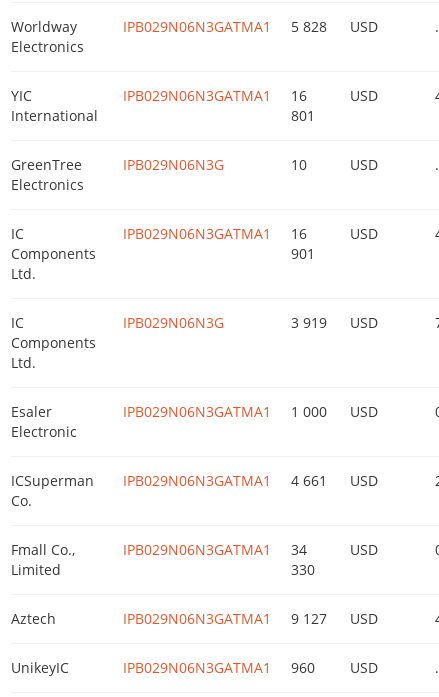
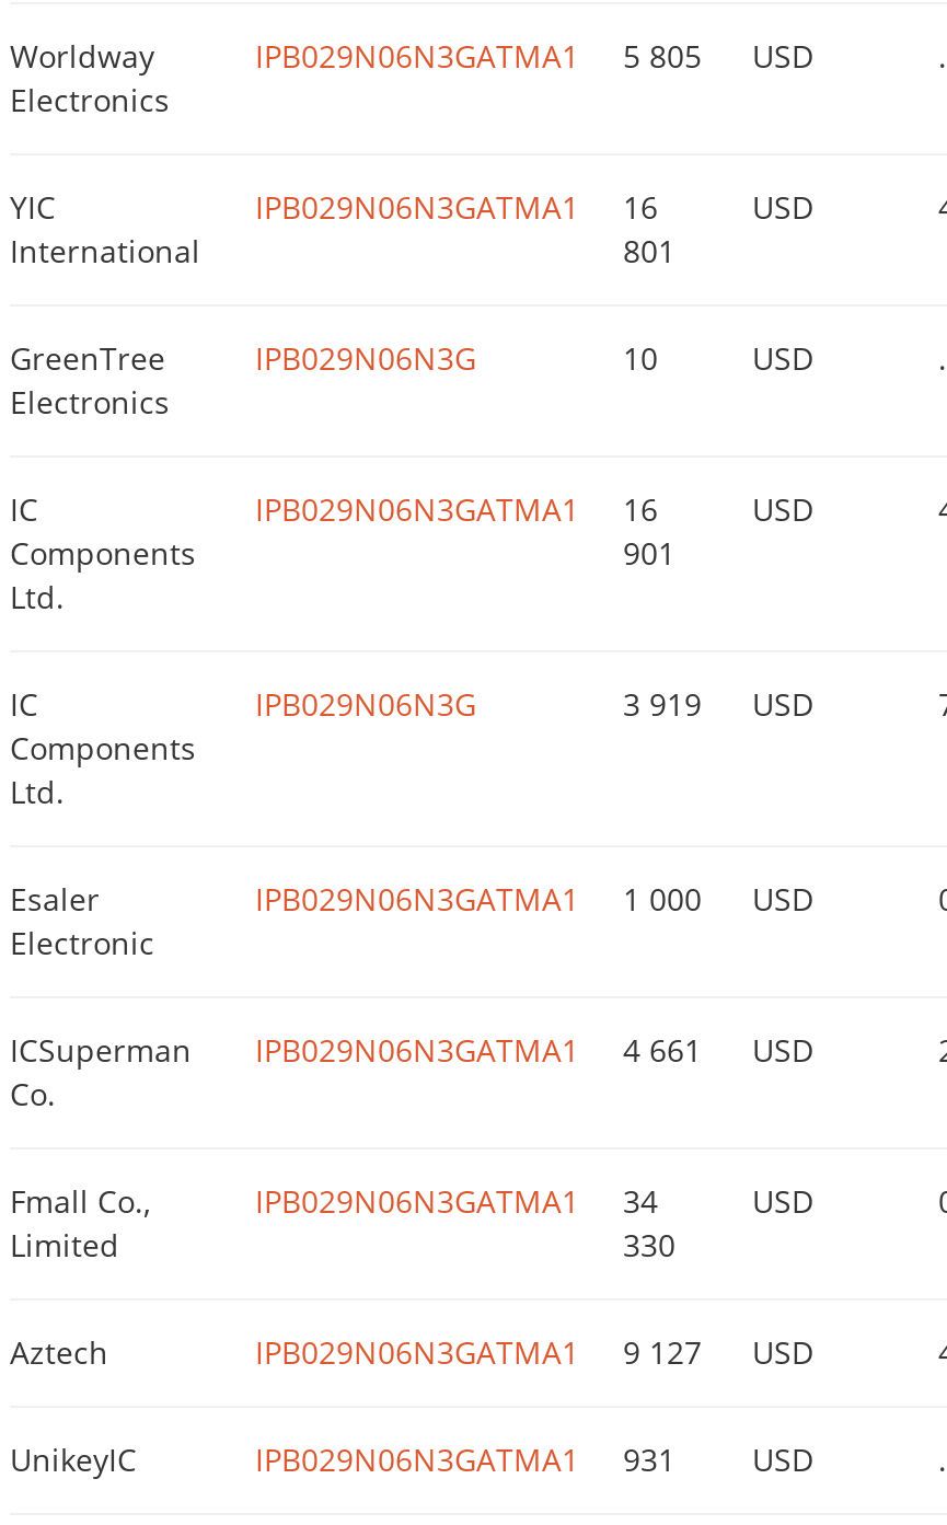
[123,17,378,36] IPB029N06N3GATMA1 5 828 USD -> [255,36,813,77] IPB029N06N3GATMA1 5 805 USD
[123,658,378,677] IPB029N06N3GATMA1 960 USD -> [255,1439,813,1481] IPB029N06N3GATMA1 931 USD

